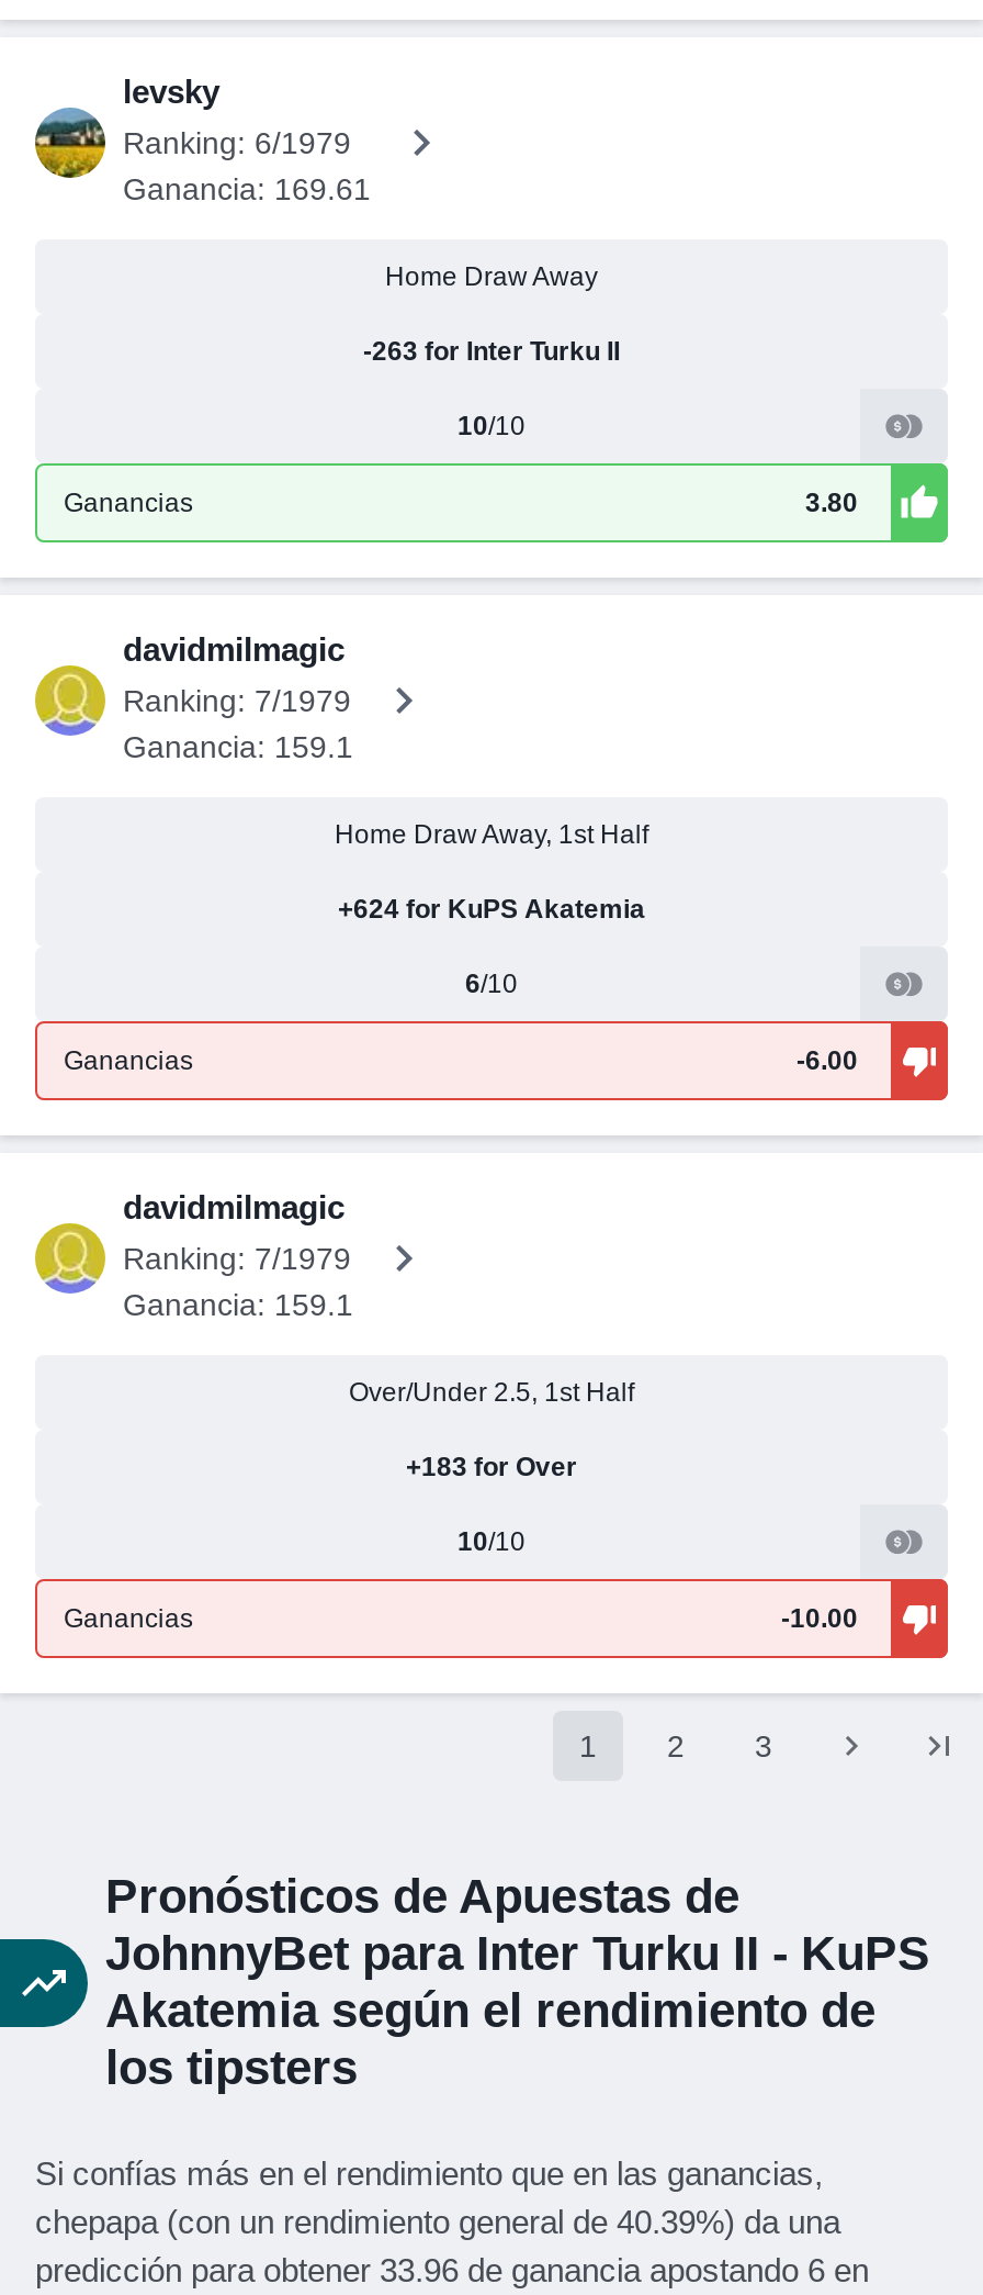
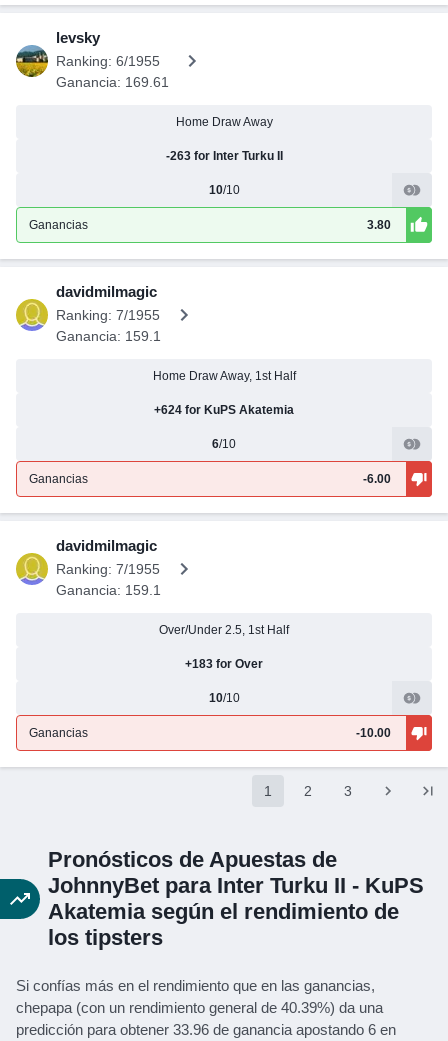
[123,126,351,161] Ranking: 6/1979 -> [56,53,160,69] Ranking: 6/1955
[123,683,351,719] Ranking: 7/1979 -> [56,307,160,323] Ranking: 7/1955
[123,1241,351,1276] Ranking: 7/1979 -> [56,561,160,577] Ranking: 7/1955

